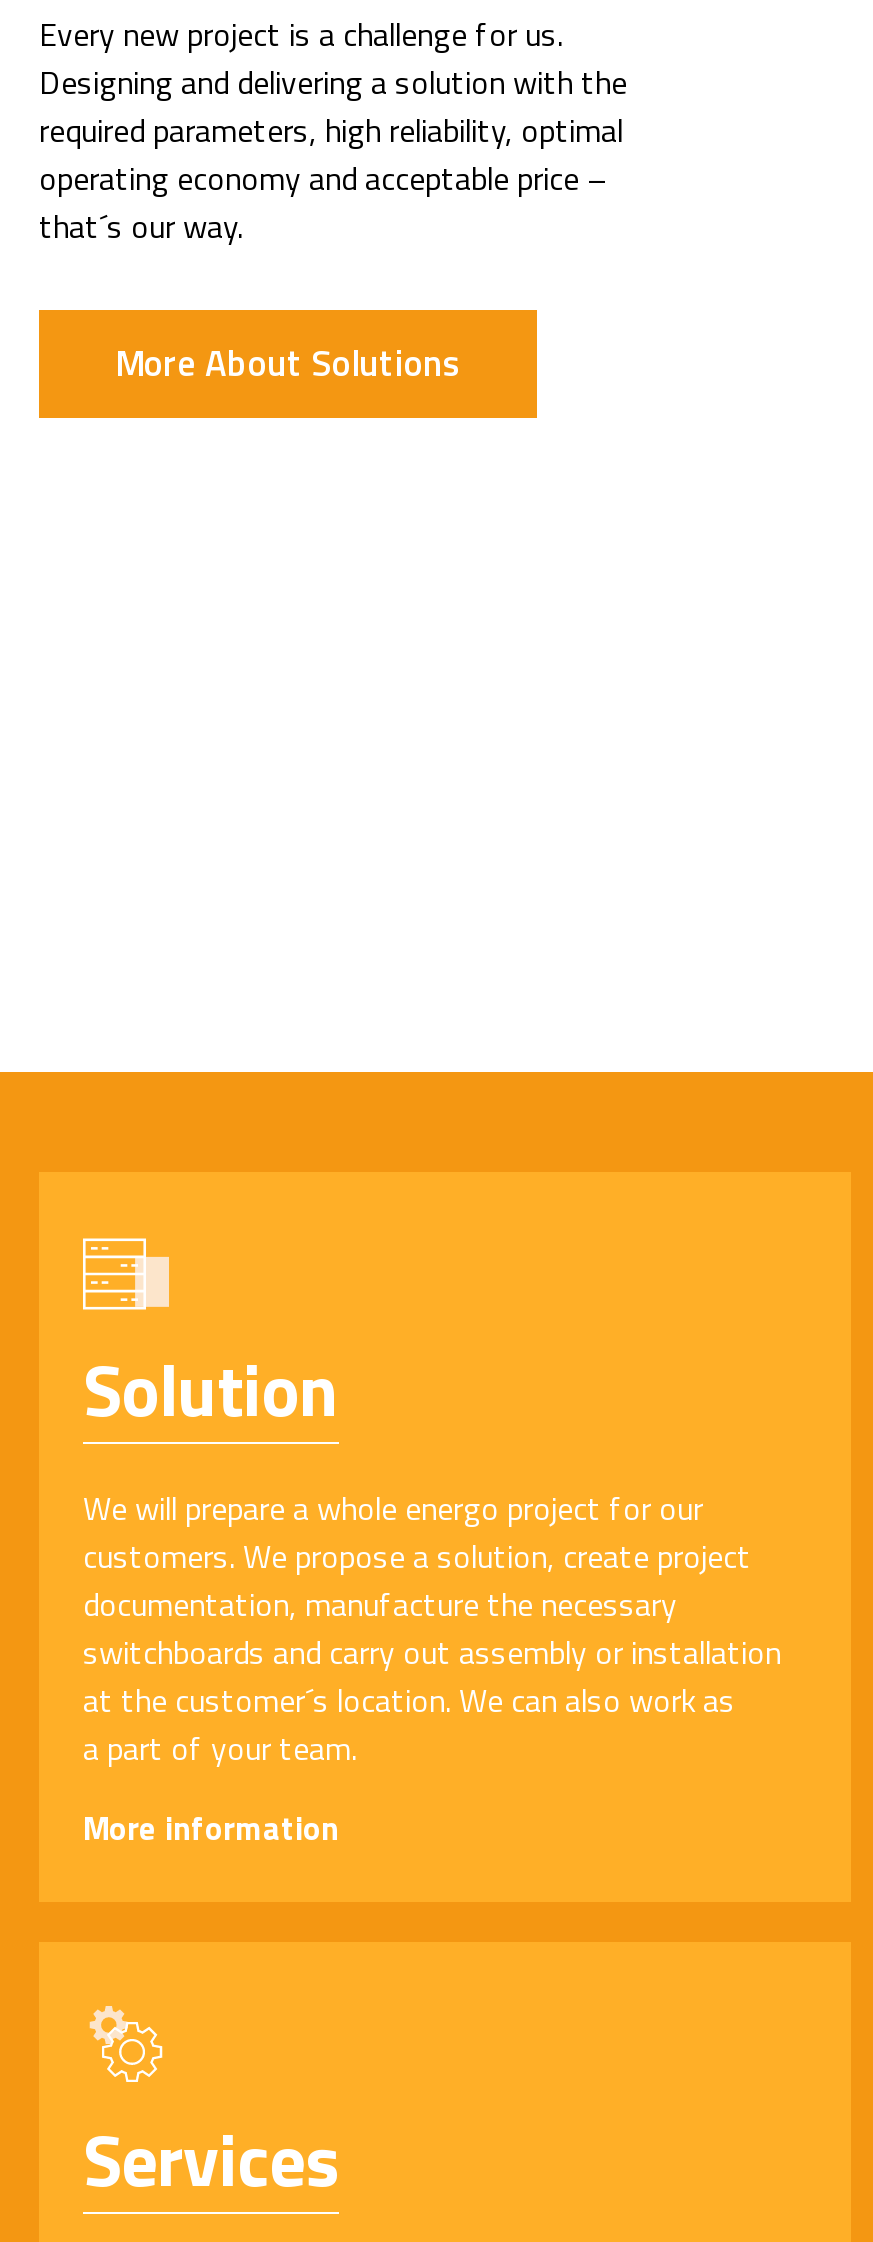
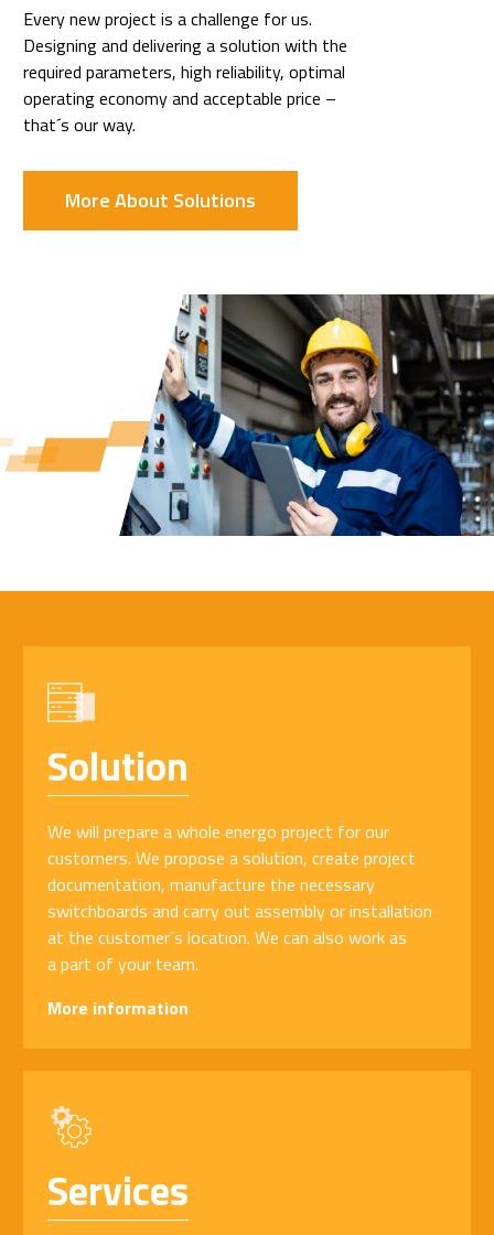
none -> [3,293,491,537] [image]

